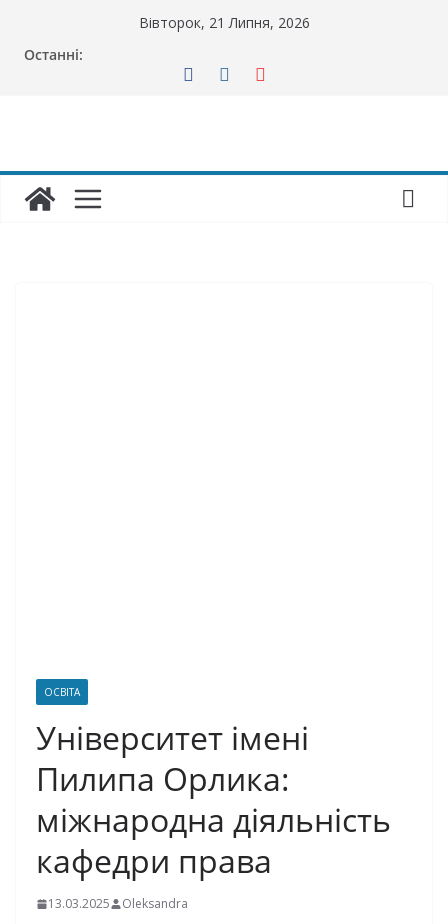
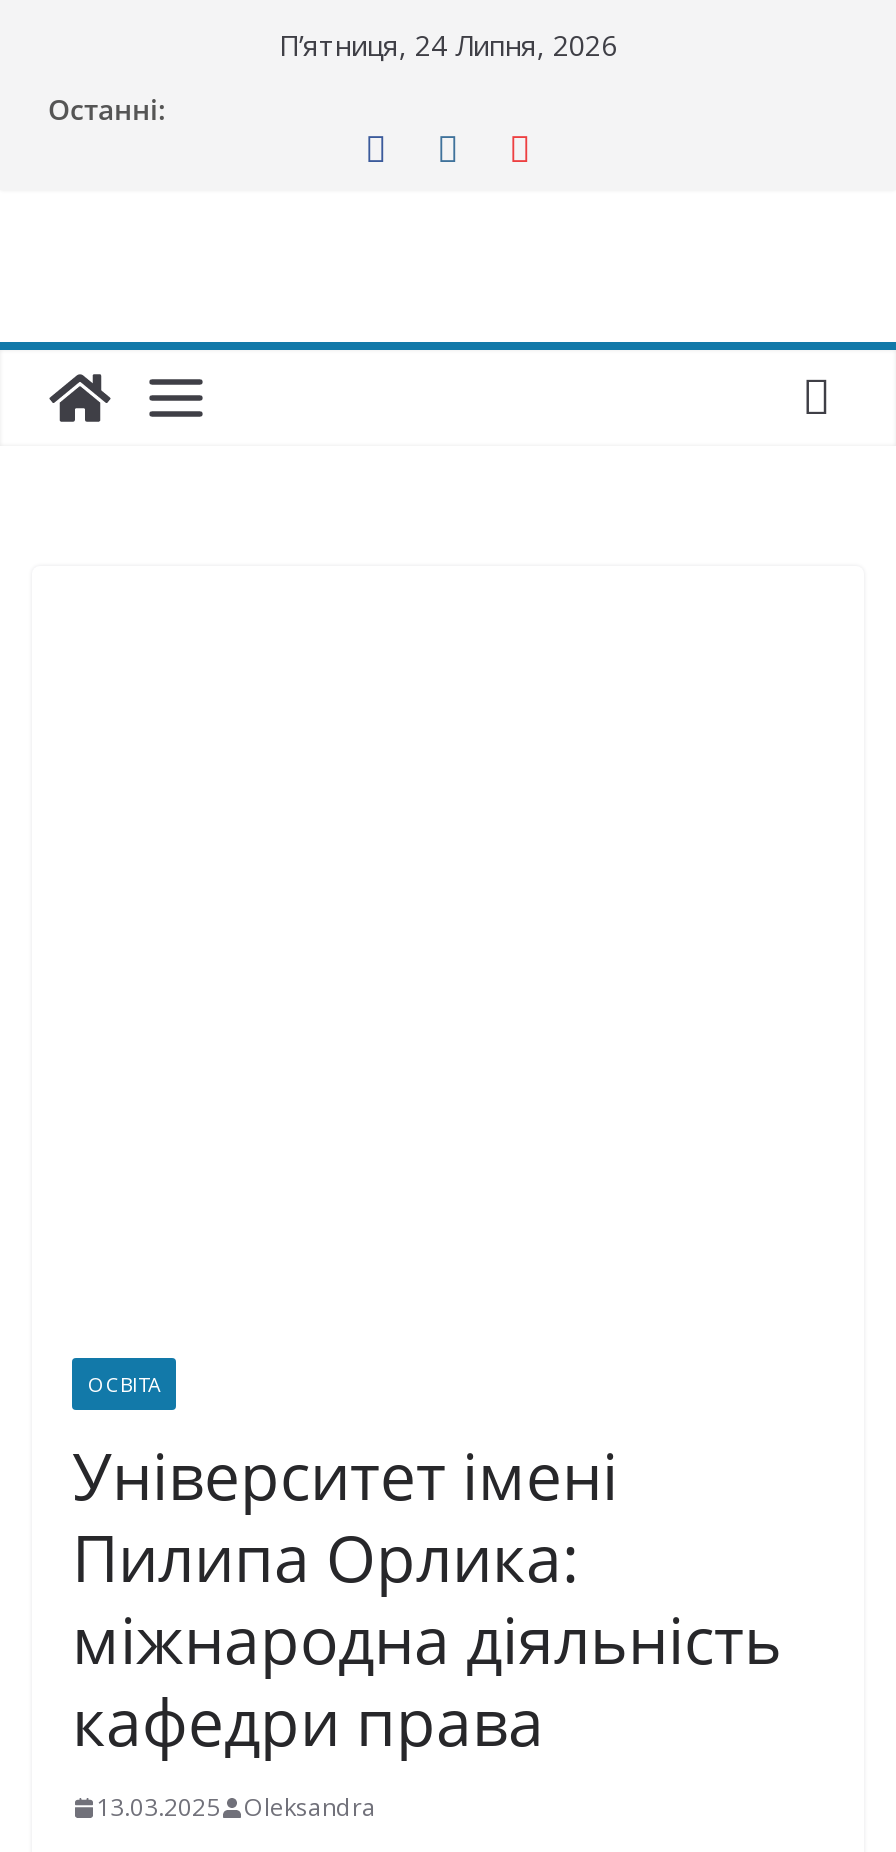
[138,13,309,32] Вівторок, 21 Липня, 2026 -> [279,26,617,64] П’ятниця, 24 Липня, 2026

